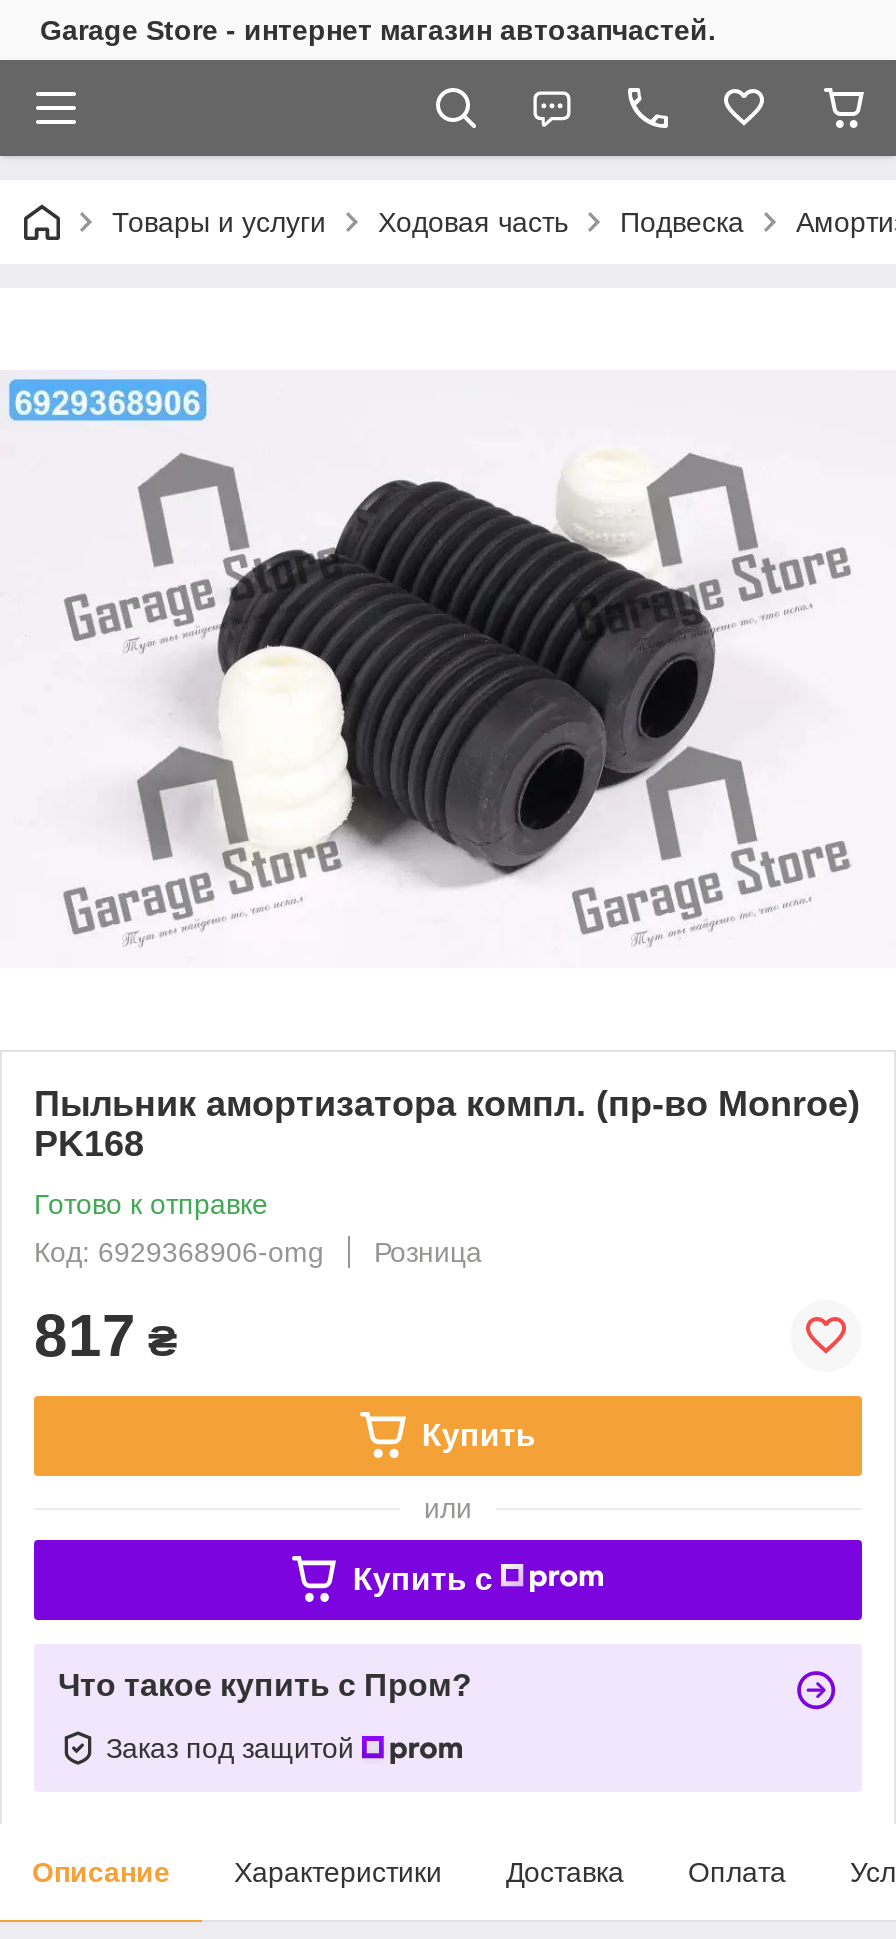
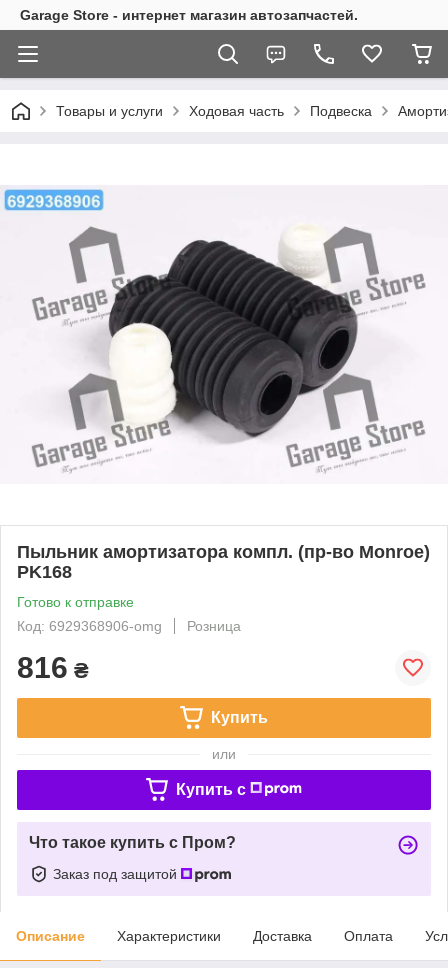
[34,1302,178,1368] 817 ₴ -> [17,651,89,684] 816 ₴

